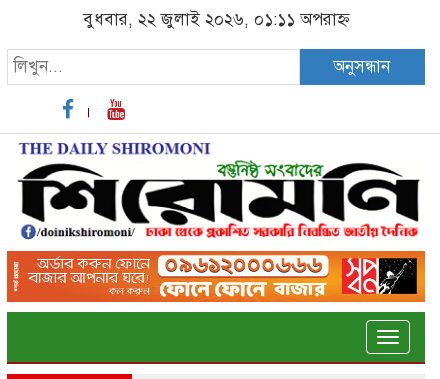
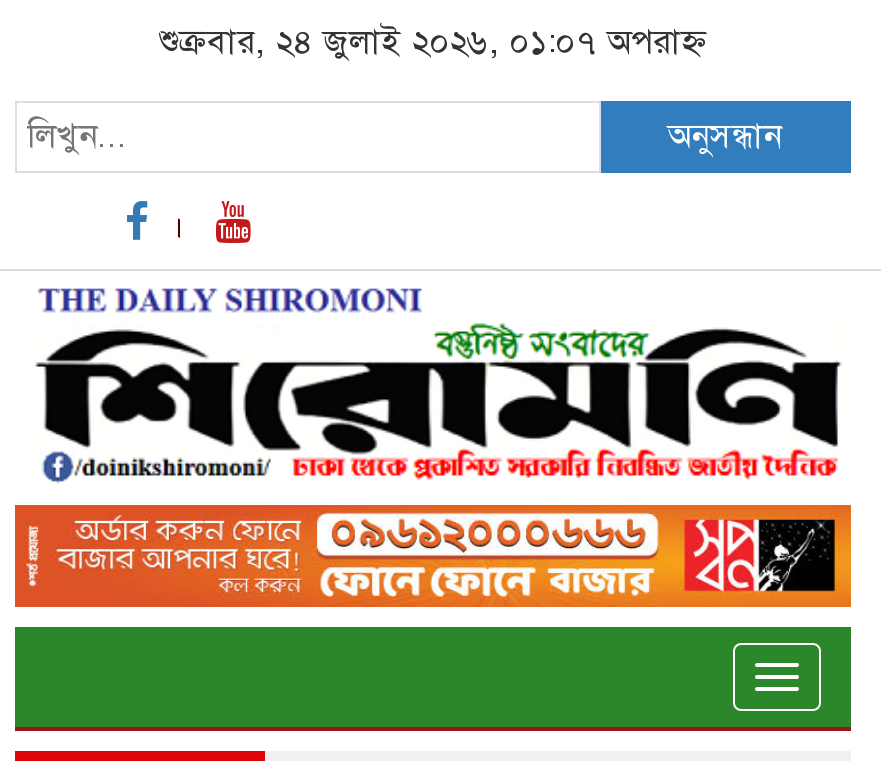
[82,9,349,30] বুধবার, ২২ জুলাই ২০২৬, ০১:১১ অপরাহ্ন -> [159,21,707,63] শুক্রবার, ২৪ জুলাই ২০২৬, ০১:০৭ অপরাহ্ন

